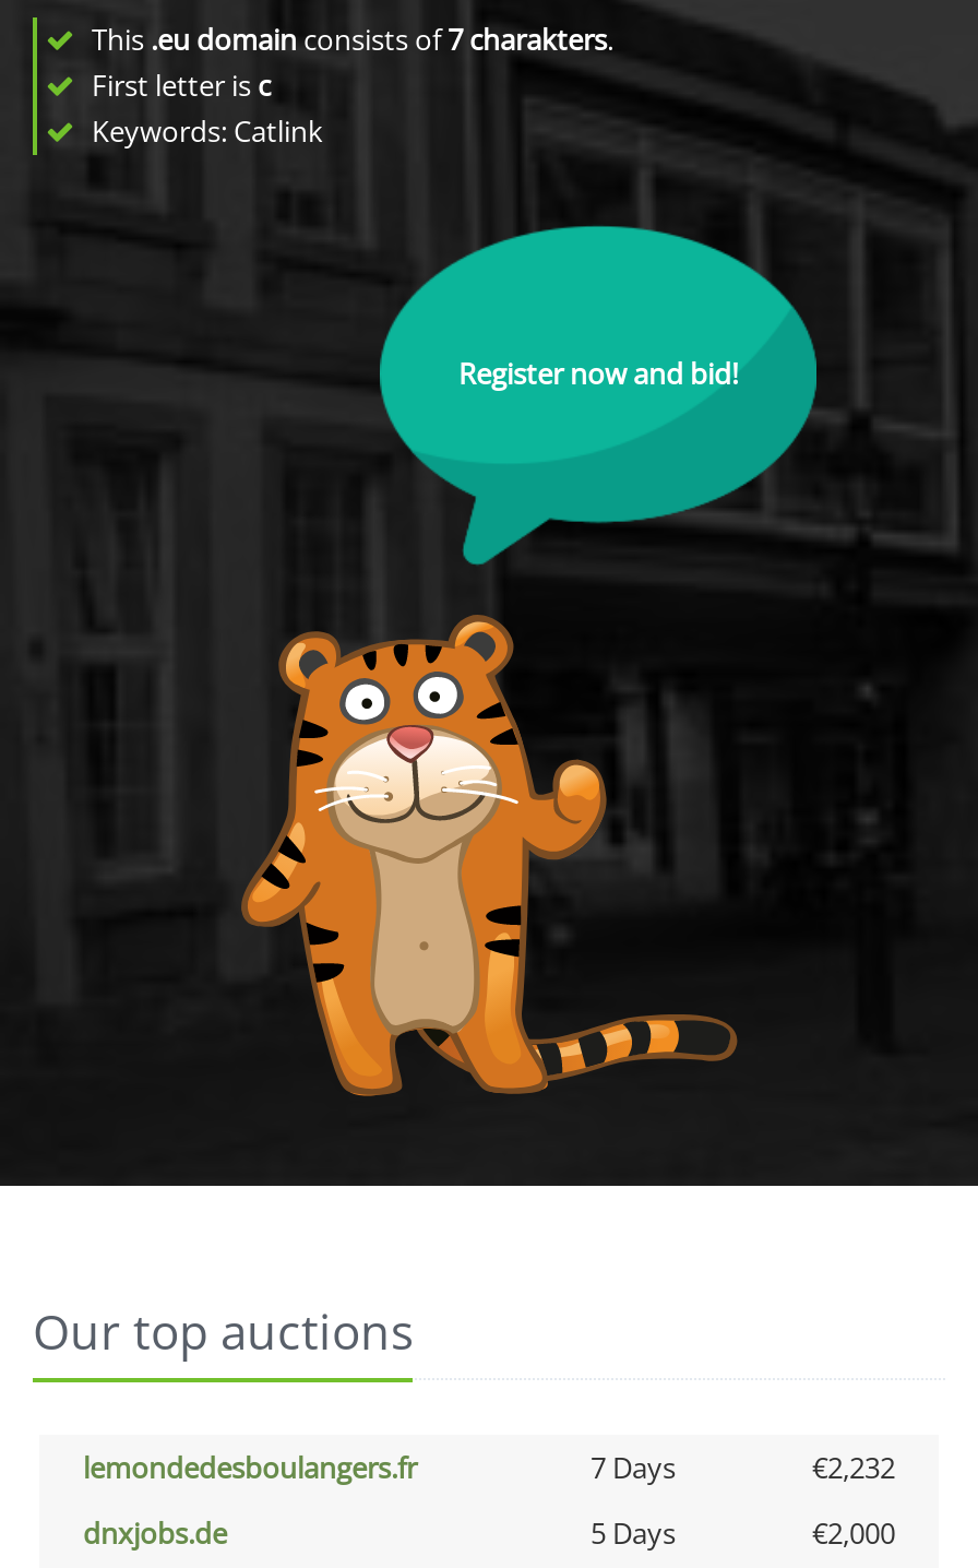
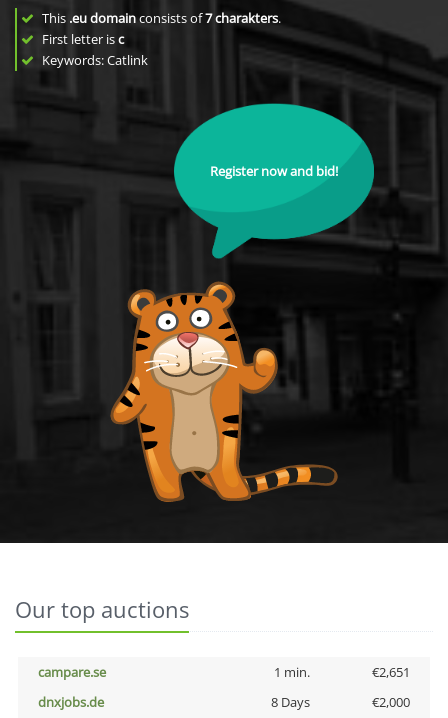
[83,1448,895,1487] lemondedesboulangers.fr | 7 Days | €2,232 -> [38,663,410,681] campare.se | 1 min. | €2,651
[591,1513,676,1553] 5 Days -> [270,693,309,711] 8 Days

